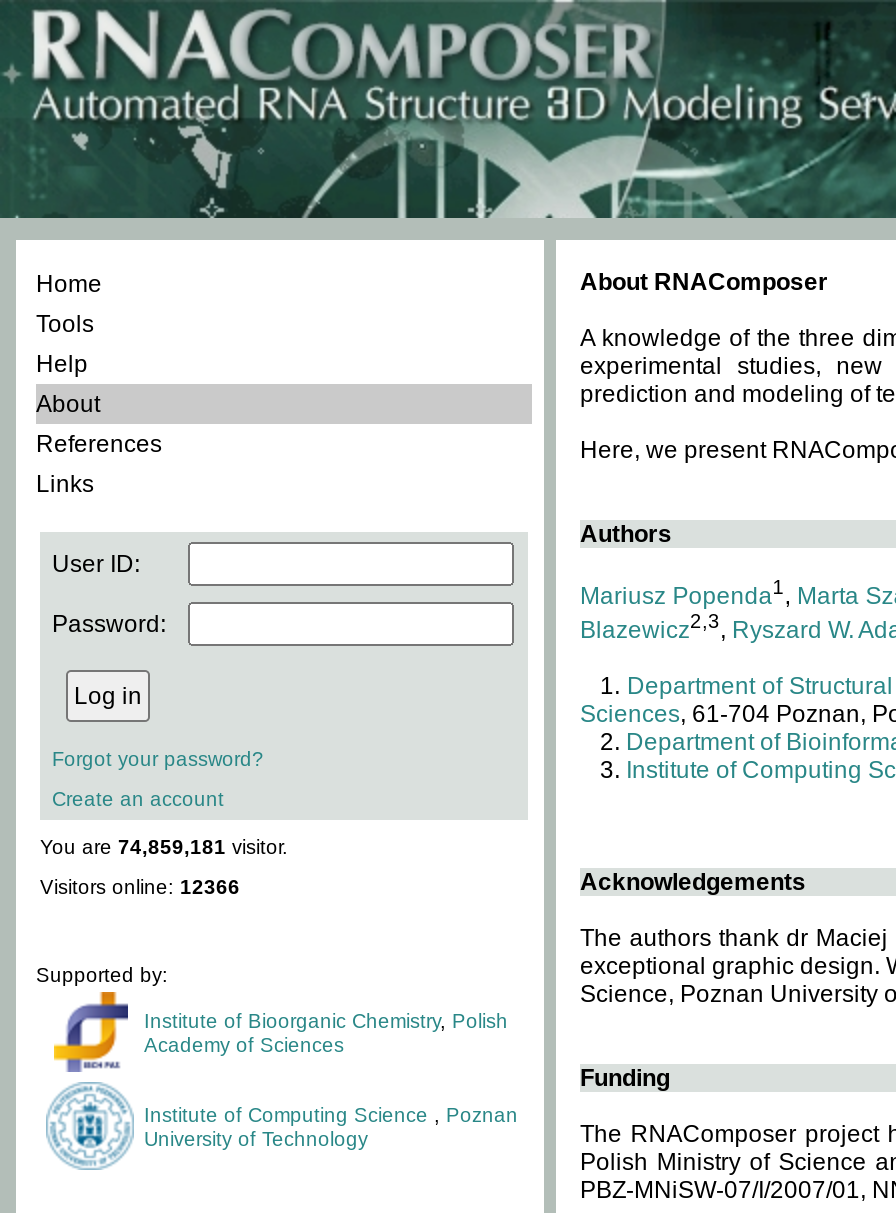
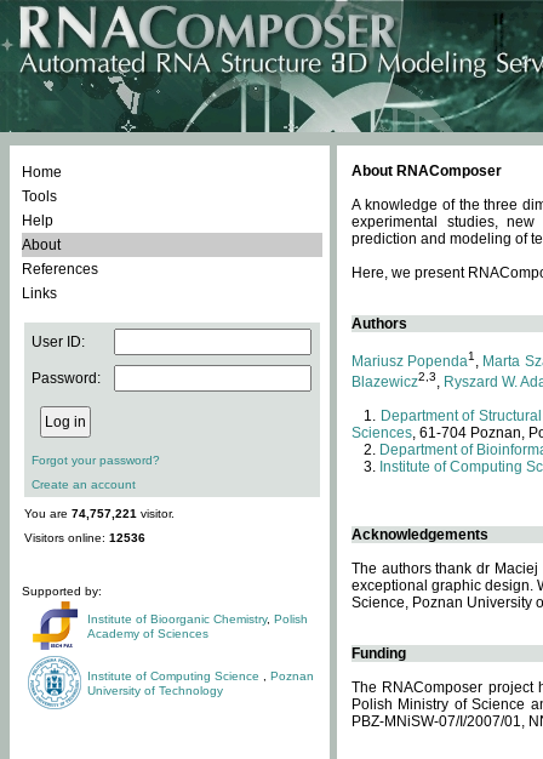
[40,836,288,858] You are 74,859,181 visitor. -> [24,507,175,520] You are 74,757,221 visitor.
[40,876,240,898] Visitors online: 12366 -> [24,531,145,544] Visitors online: 12536

